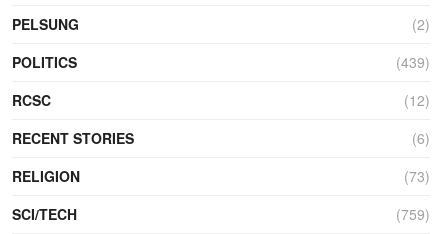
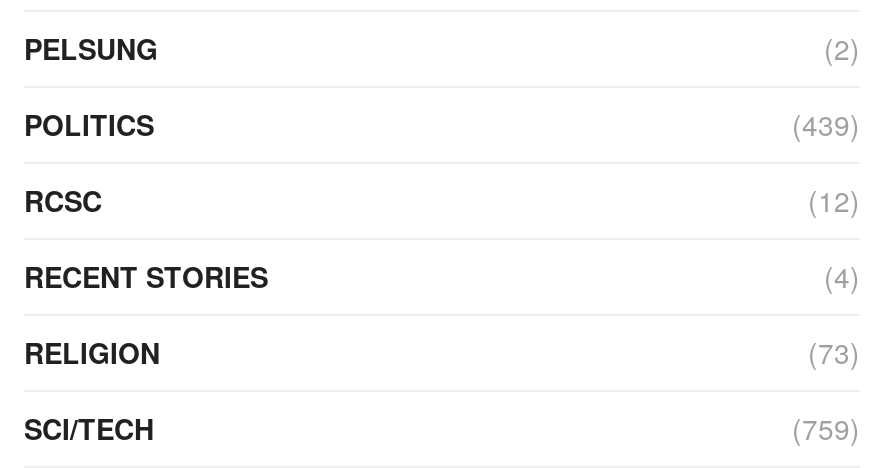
[412,128,430,148] (6) -> [824,256,860,296] (4)

